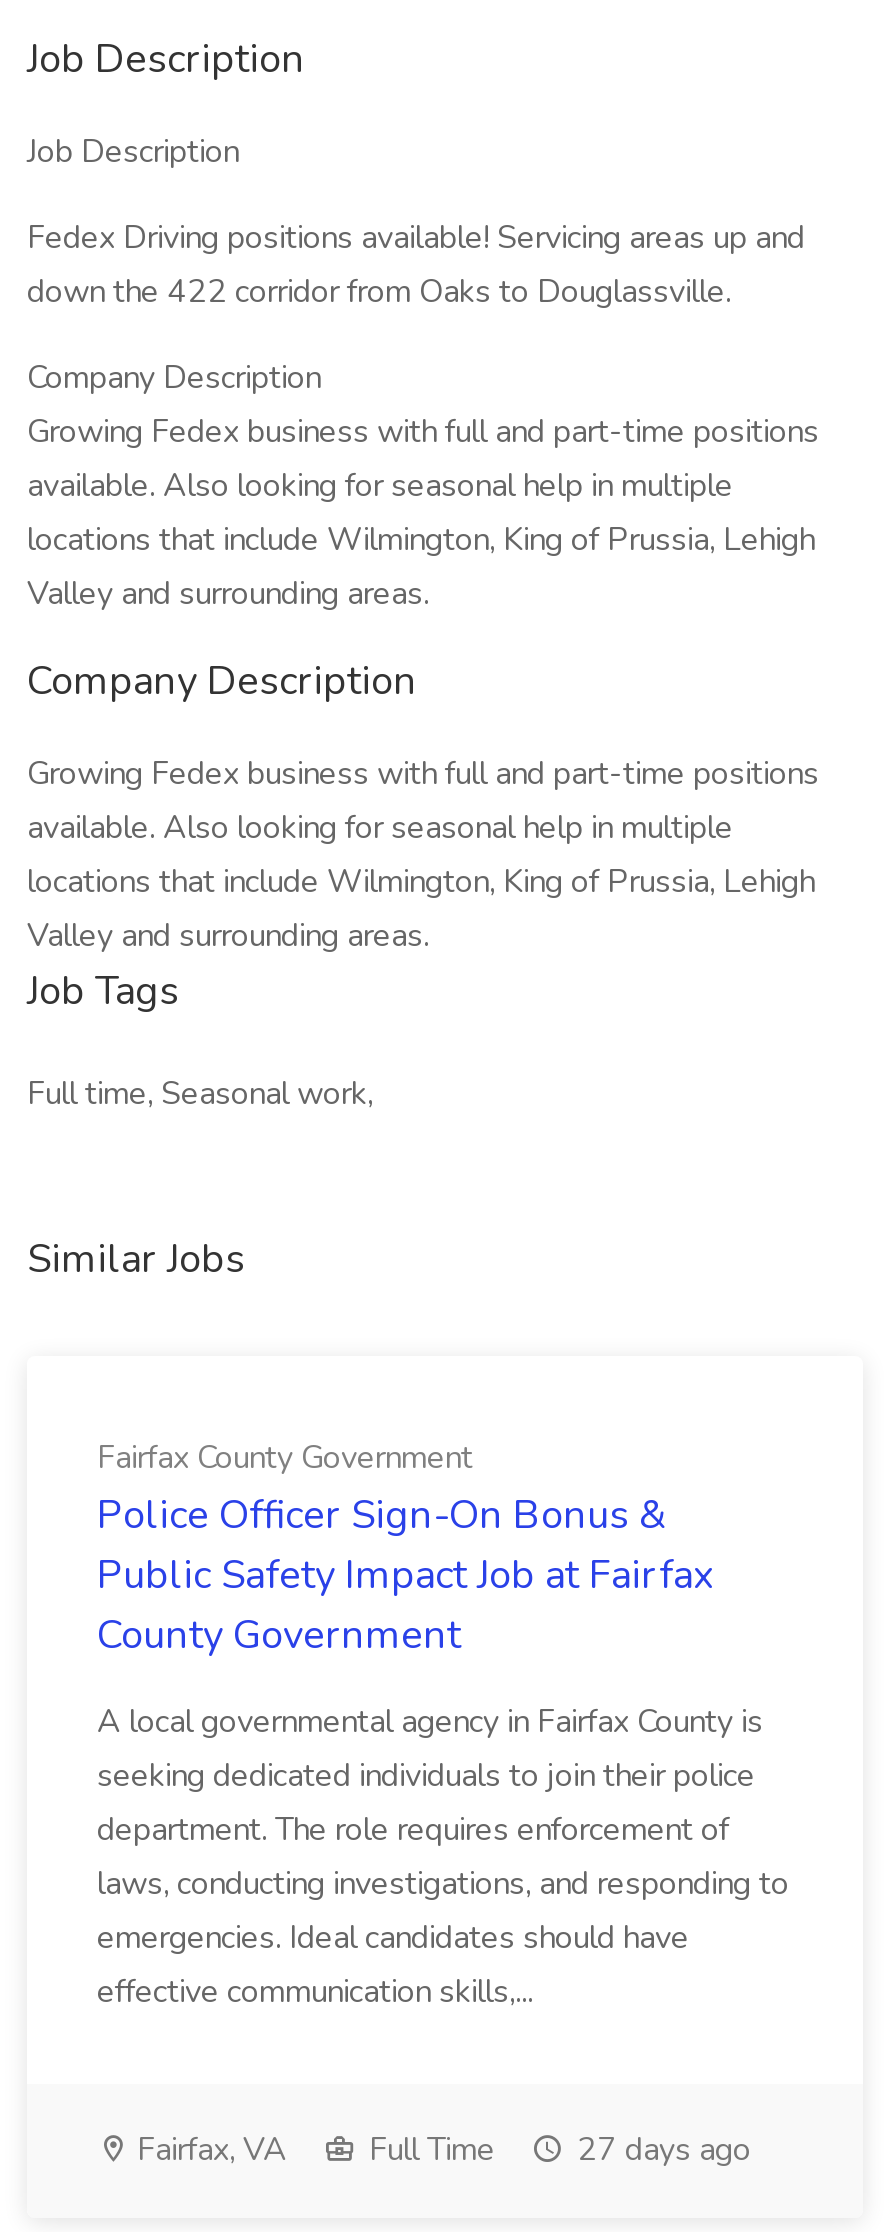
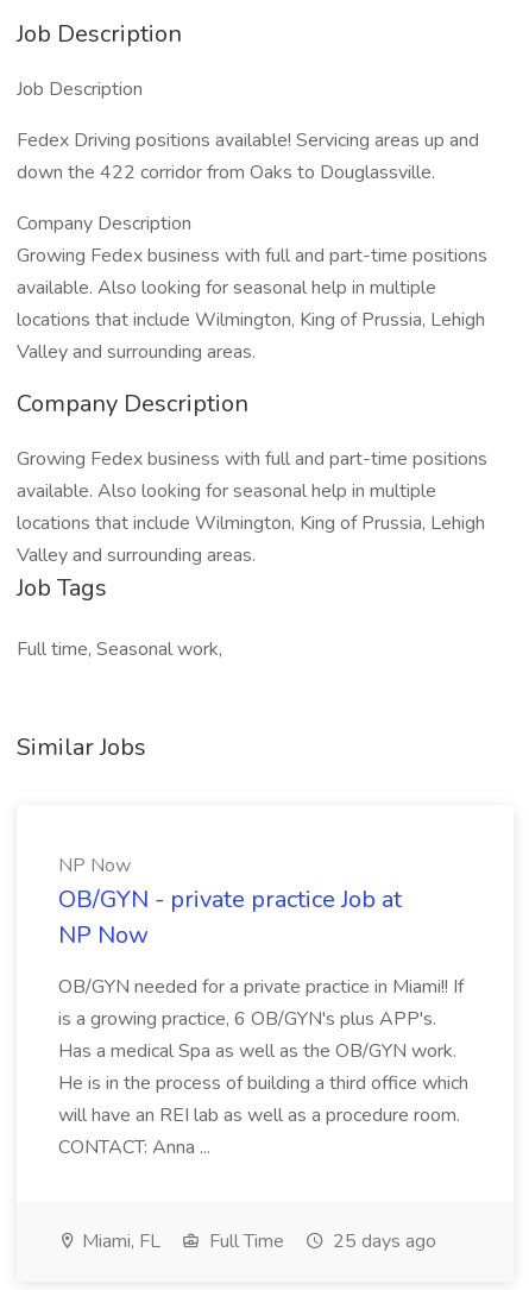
[97,1436,715,1662] Fairfax County Government | Police Officer Sign-On Bonus & | Public Safety Impact Job at Fairfax | County Government -> [58,852,402,951] NP Now | OB/GYN - private practice Job at | NP Now
[97,1700,789,2014] A local governmental agency in Fairfax County is | seeking dedicated individuals to join their police | department. The role requires enforcement of | laws, conducting investigations, and responding to | emergencies. Ideal candidates should have | effective communication skills,... -> [58,974,468,1160] OB/GYN needed for a private practice in Miami!! If | is a growing practice, 6 OB/GYN's plus APP's. | Has a medical Spa as well as the OB/GYN work. | He is in the process of building a third office which | will have an REI lab as well as a procedure room. | CONTACT: Anna ...
[129,2128,287,2172] Fairfax, VA -> [77,1228,160,1254] Miami, FL
[569,2128,751,2172] 27 days ago -> [328,1228,436,1254] 25 days ago

